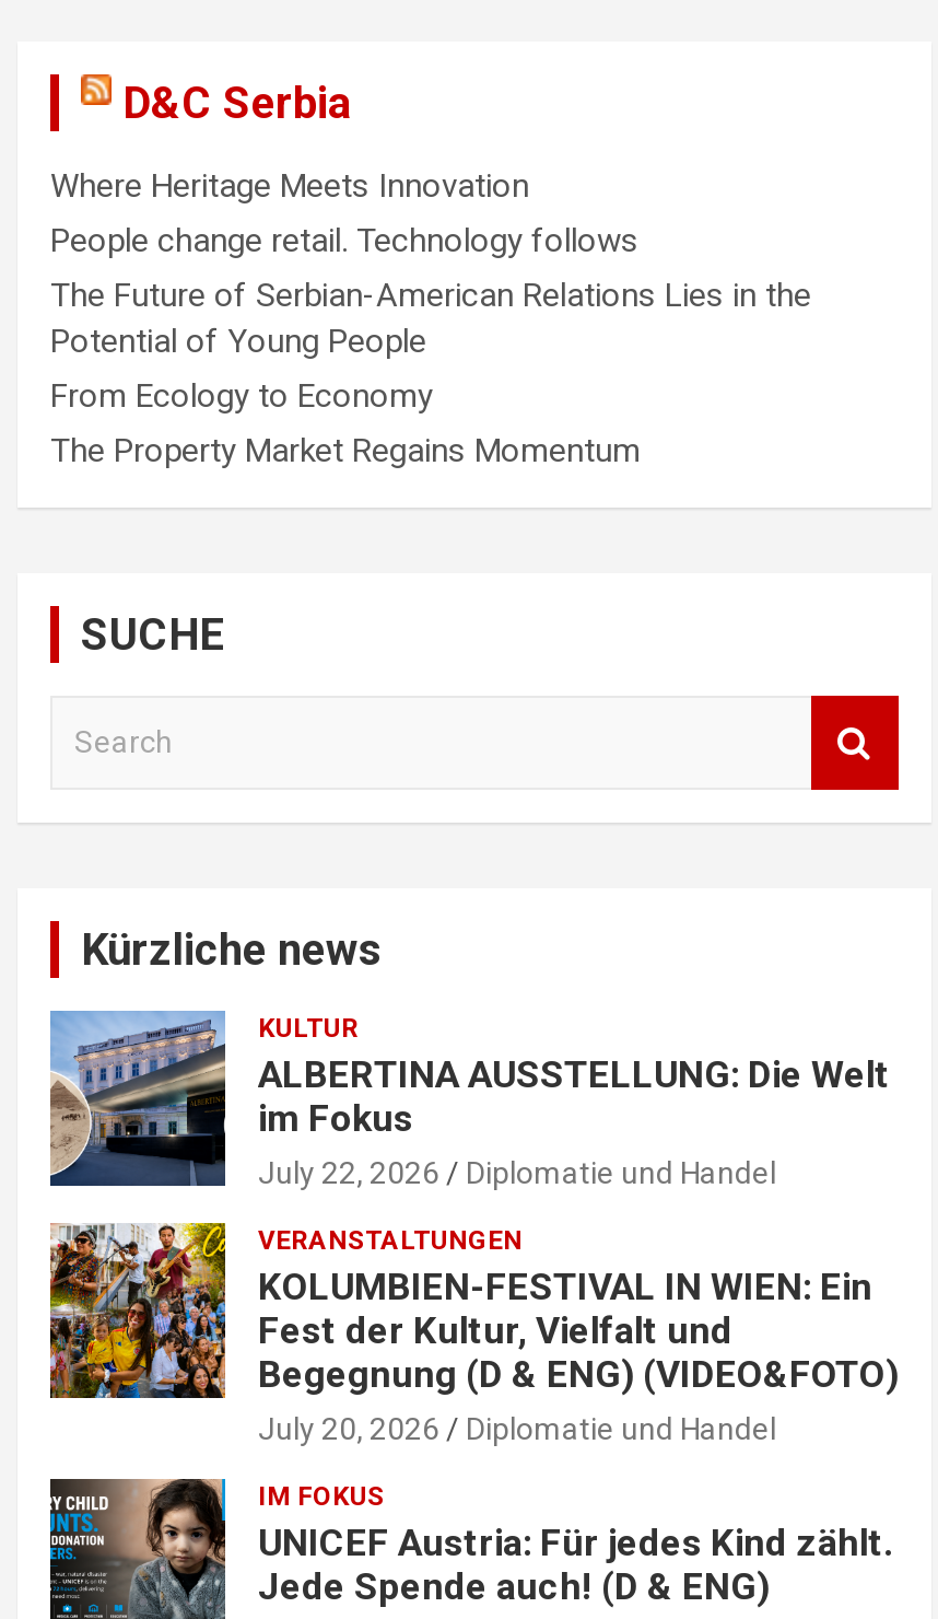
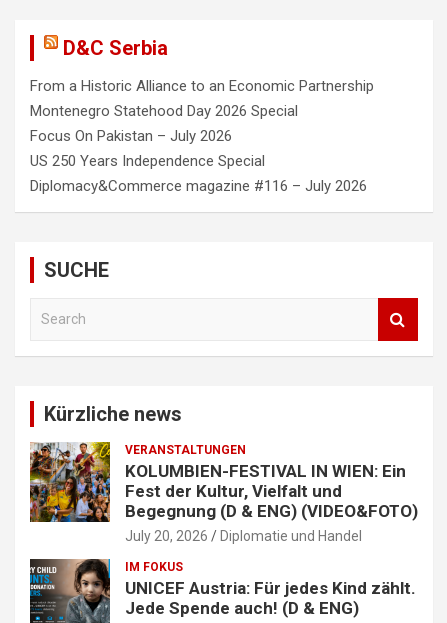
[50,166,811,470] Where Heritage Meets Innovation | People change retail. Technology follows | The Future of Serbian-American Relations Lies in the | Potential of Young People | From Ecology to Economy | The Property Market Regains Momentum -> [30,77,374,195] From a Historic Alliance to an Economic Partnership | Montenegro Statehood Day 2026 Special | Focus On Pakistan – July 2026 | US 250 Years Independence Special | Diplomacy&Commerce magazine #116 – July 2026
[48,1009,890,1190] [image] | KULTUR | ALBERTINA AUSSTELLUNG: Die Welt | im Fokus | July 22, 2026 | Diplomatie und Handel -> none

